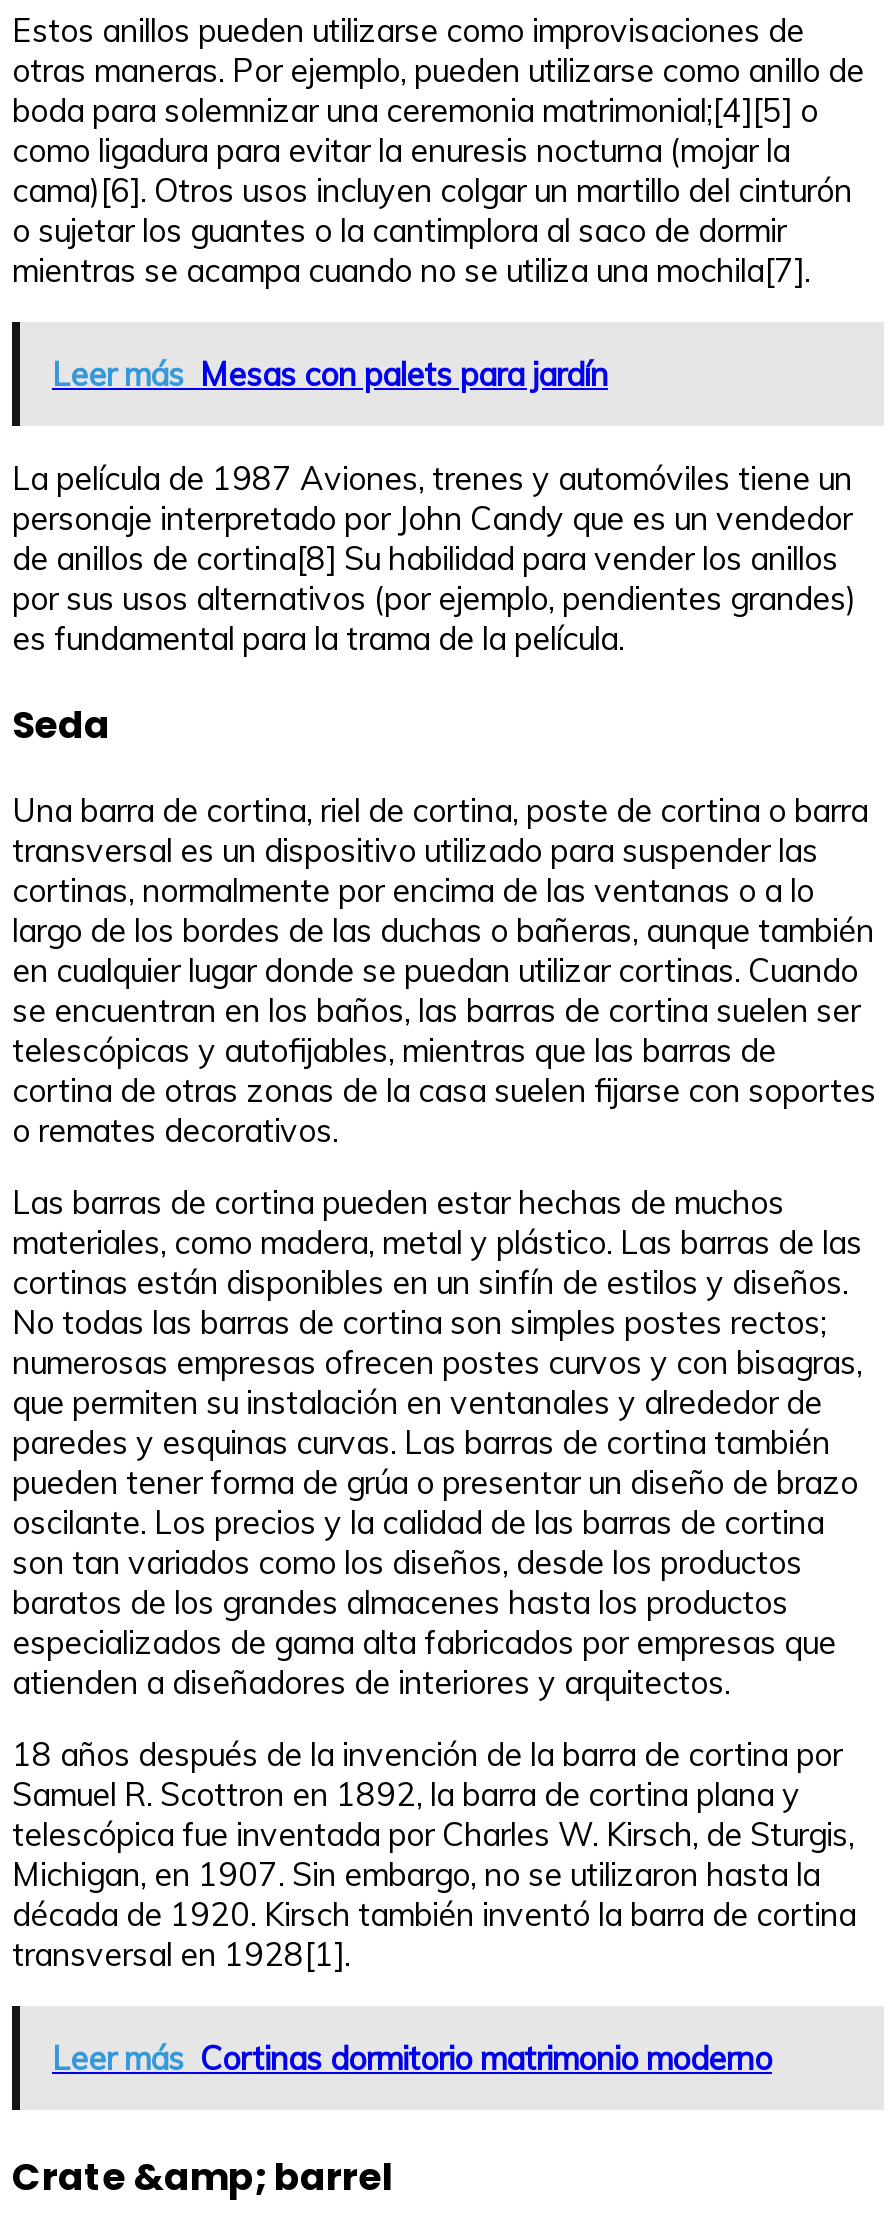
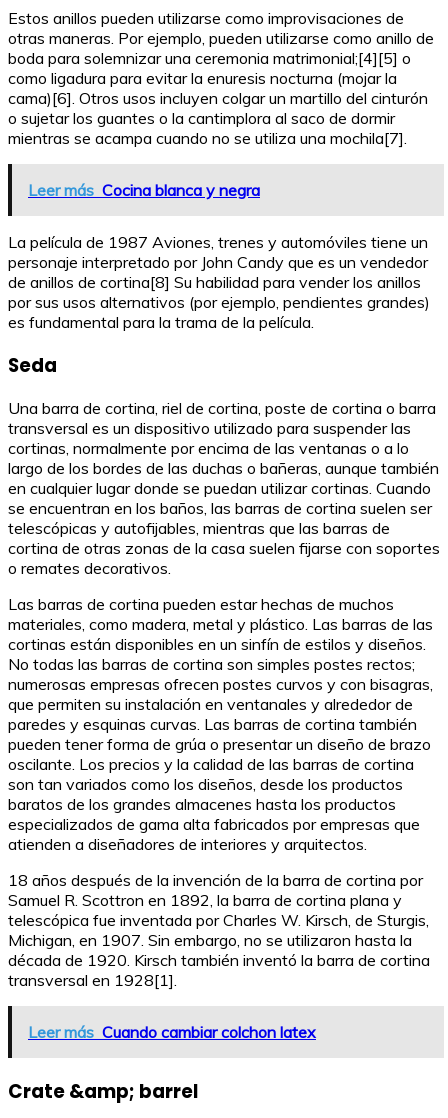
[52,354,608,394] Leer más Mesas con palets para jardín -> [28,180,260,200] Leer más Cocina blanca y negra
[52,2039,772,2079] Leer más Cortinas dormitorio matrimonio moderno -> [28,1022,316,1042] Leer más Cuando cambiar colchon latex

